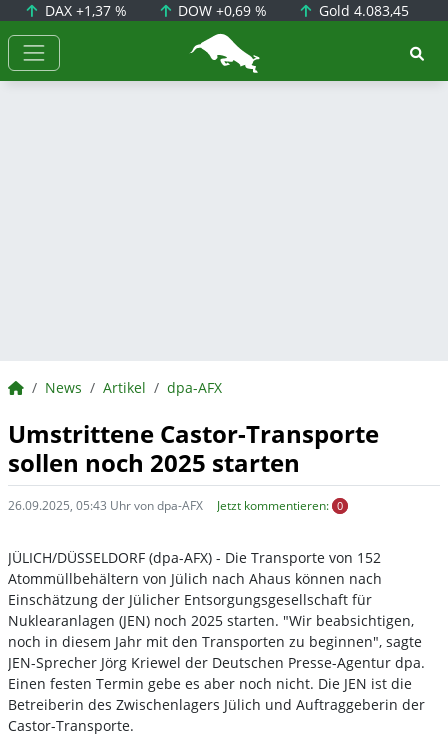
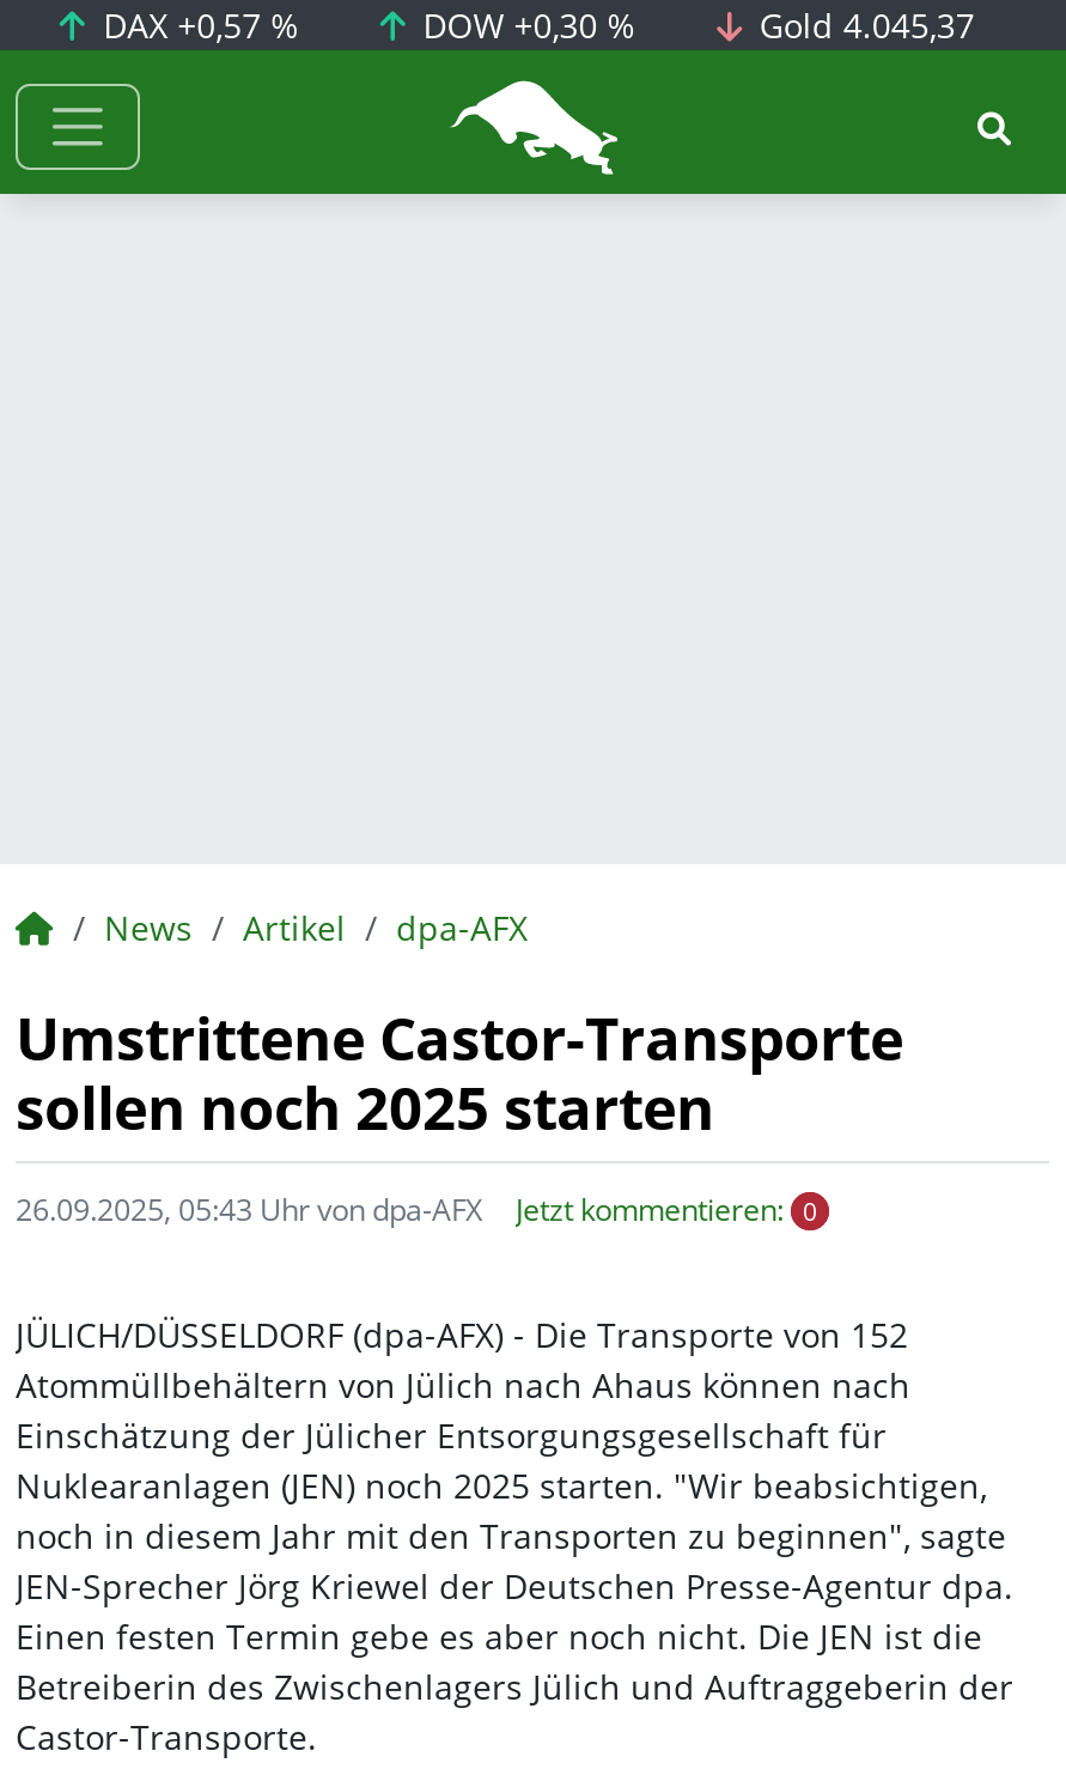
[41,1,127,20] DAX +1,37 % -> [94,2,299,48] DAX +0,57 %
[174,1,267,20] DOW +0,69 % -> [413,2,636,48] DOW +0,30 %
[315,1,409,20] Gold 4.083,45 -> [750,2,975,48] Gold 4.045,37

